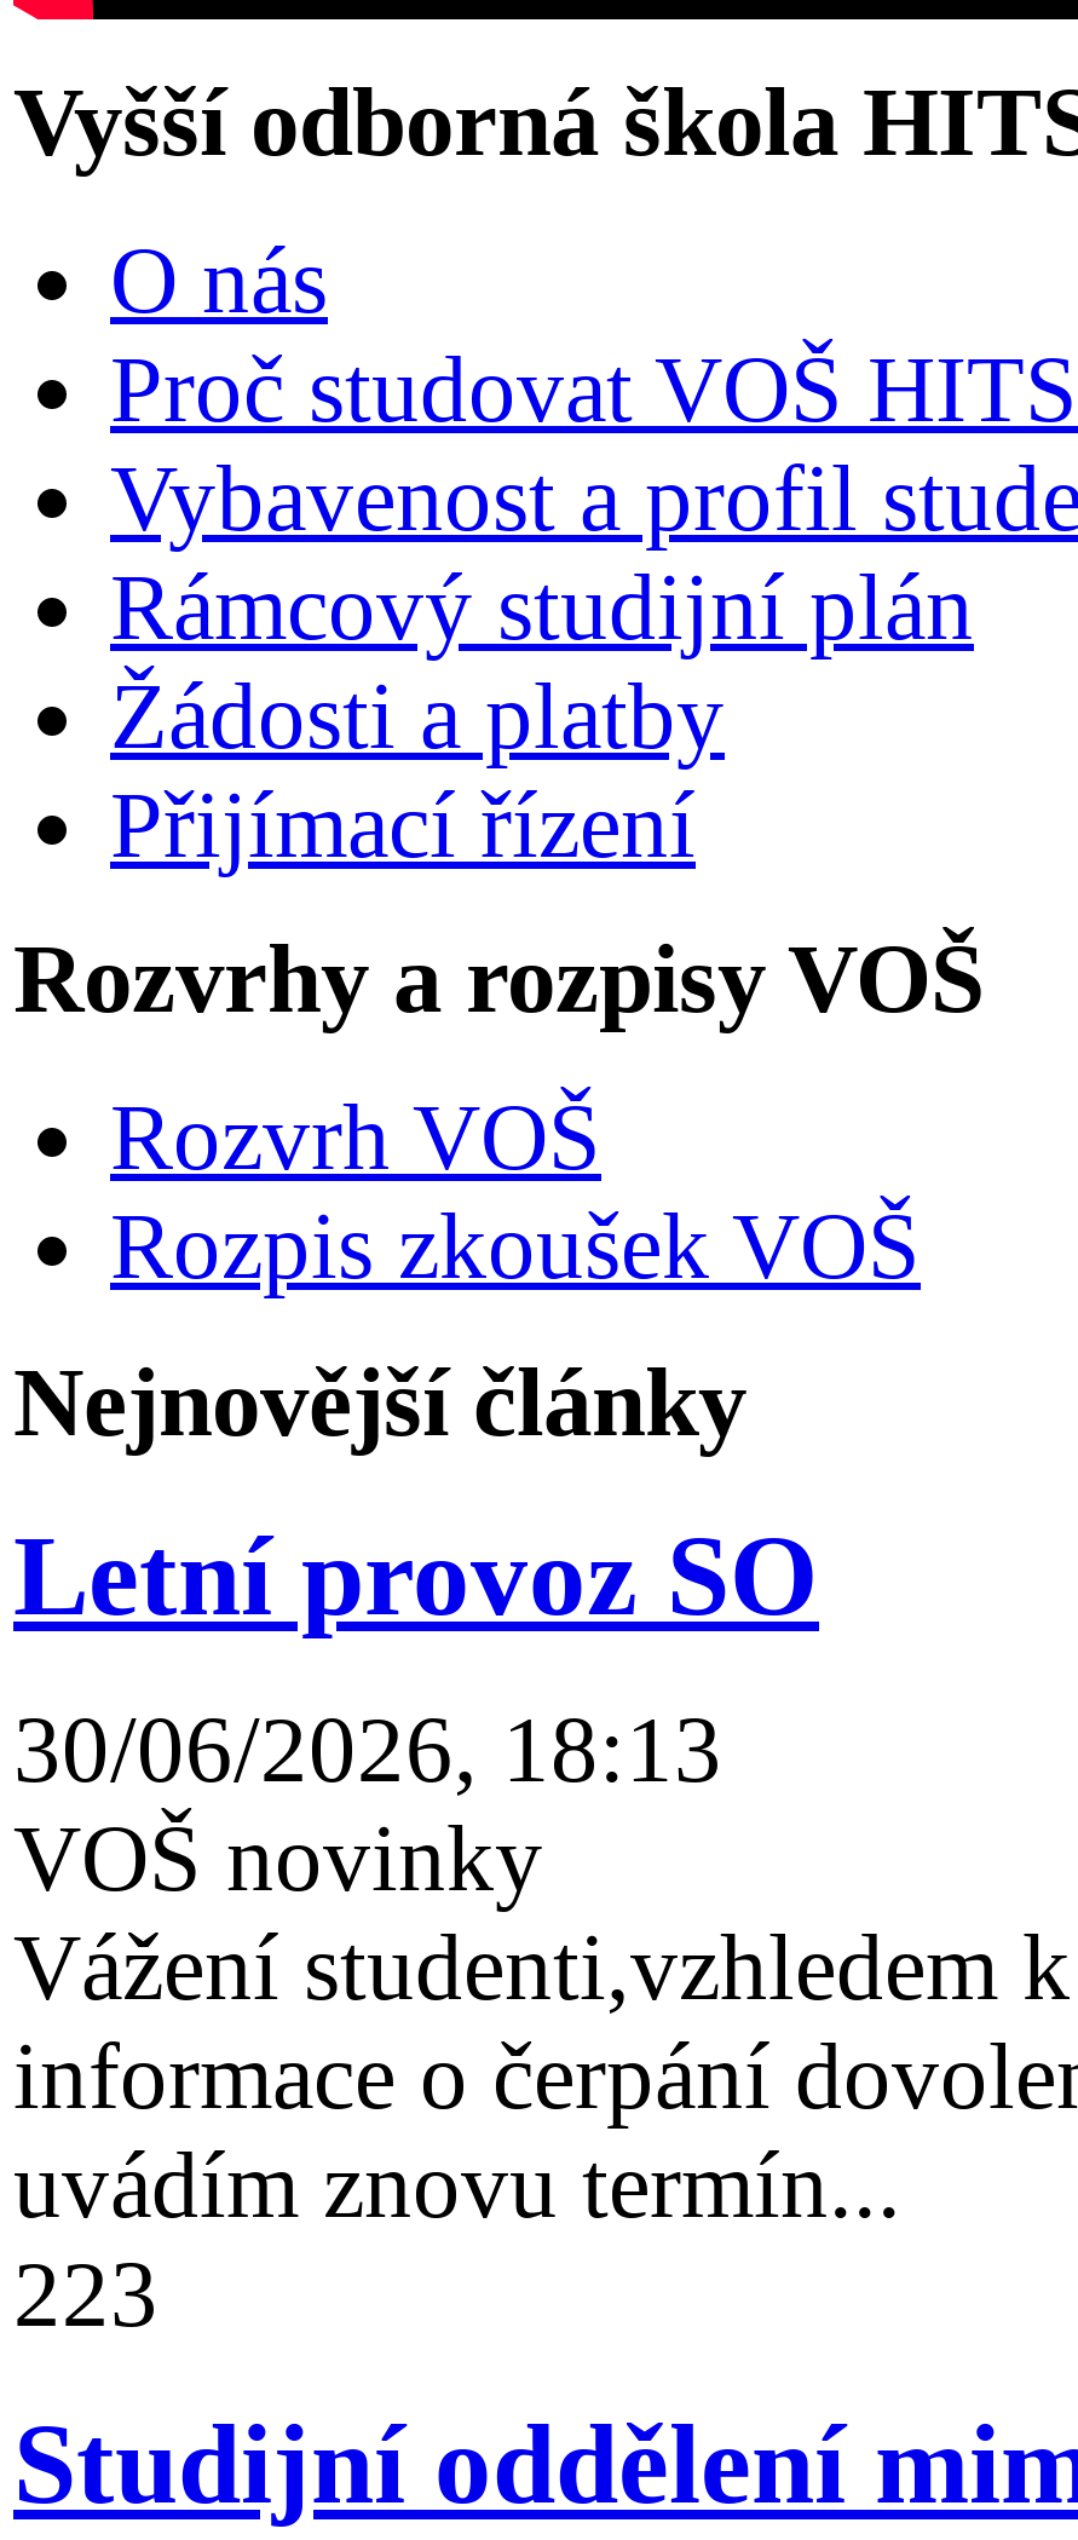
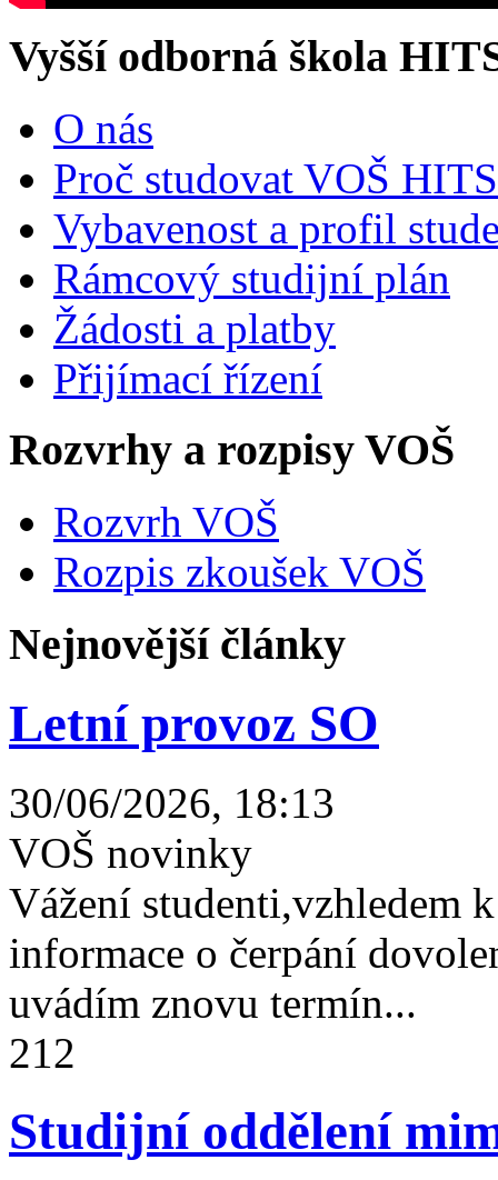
[13,2240,158,2344] 223 -> [9,1029,76,1076] 212

